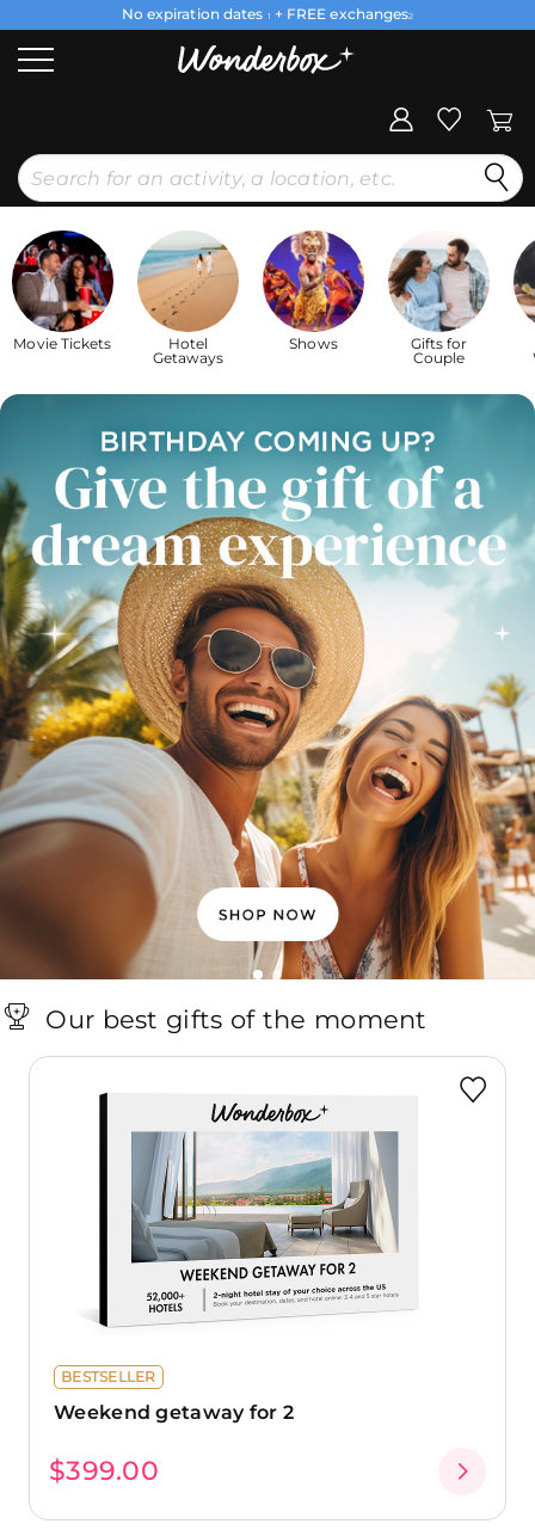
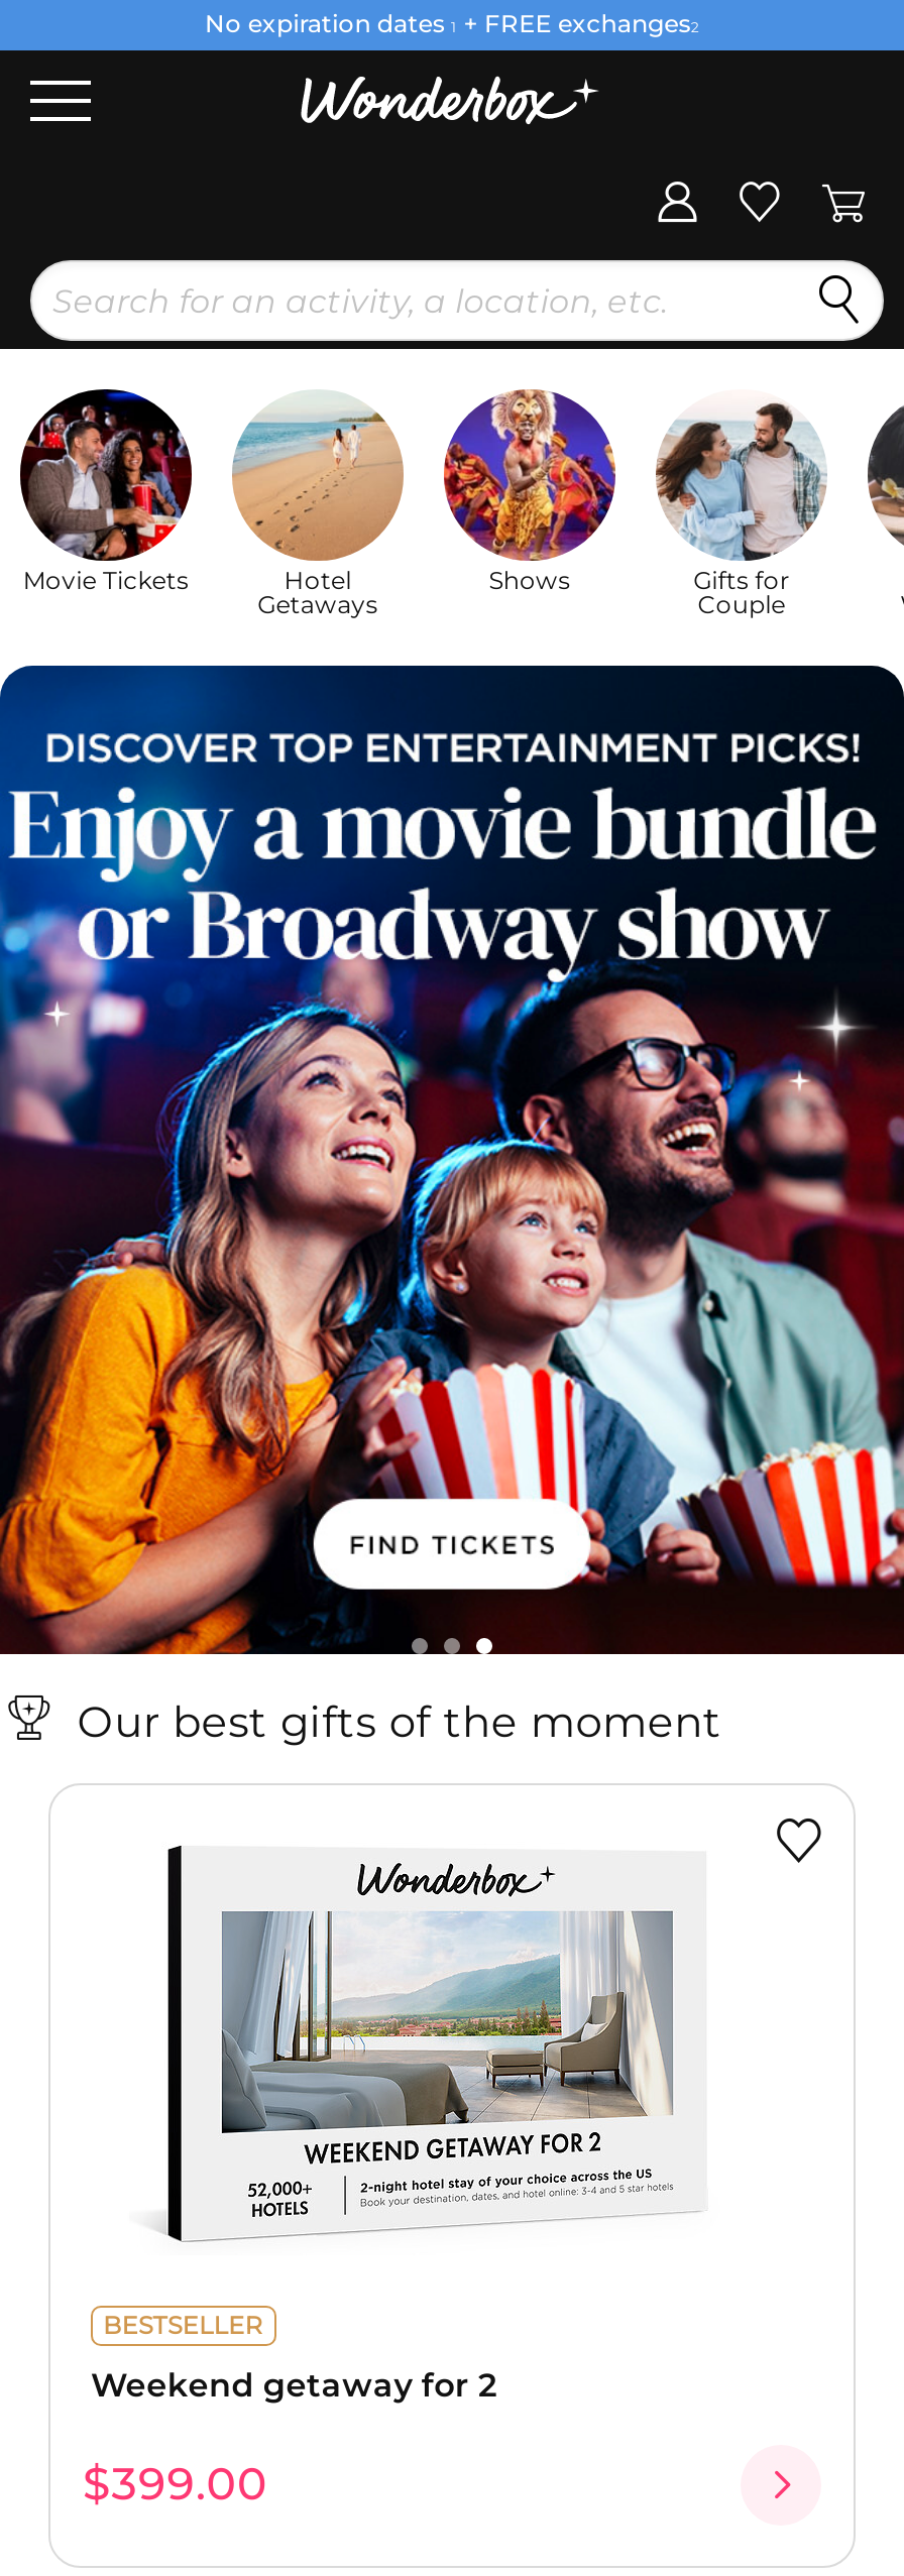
[4,393,531,981] [image] -> [6,664,898,1656] [image]

